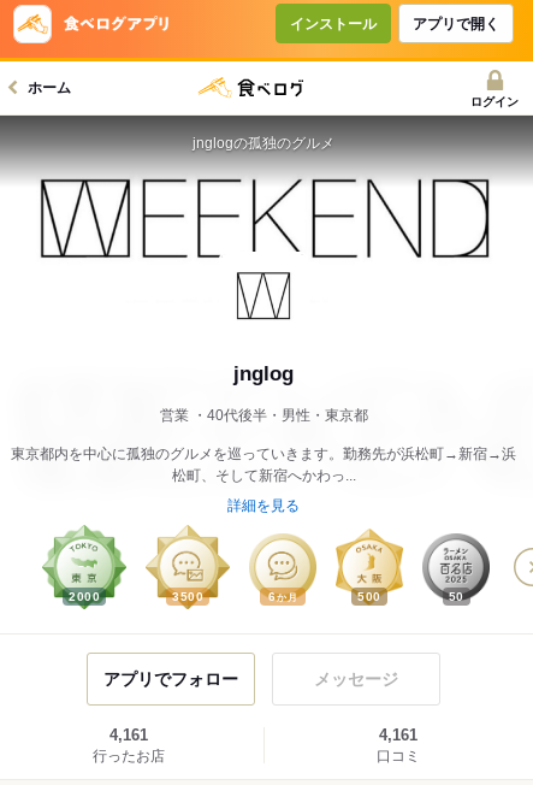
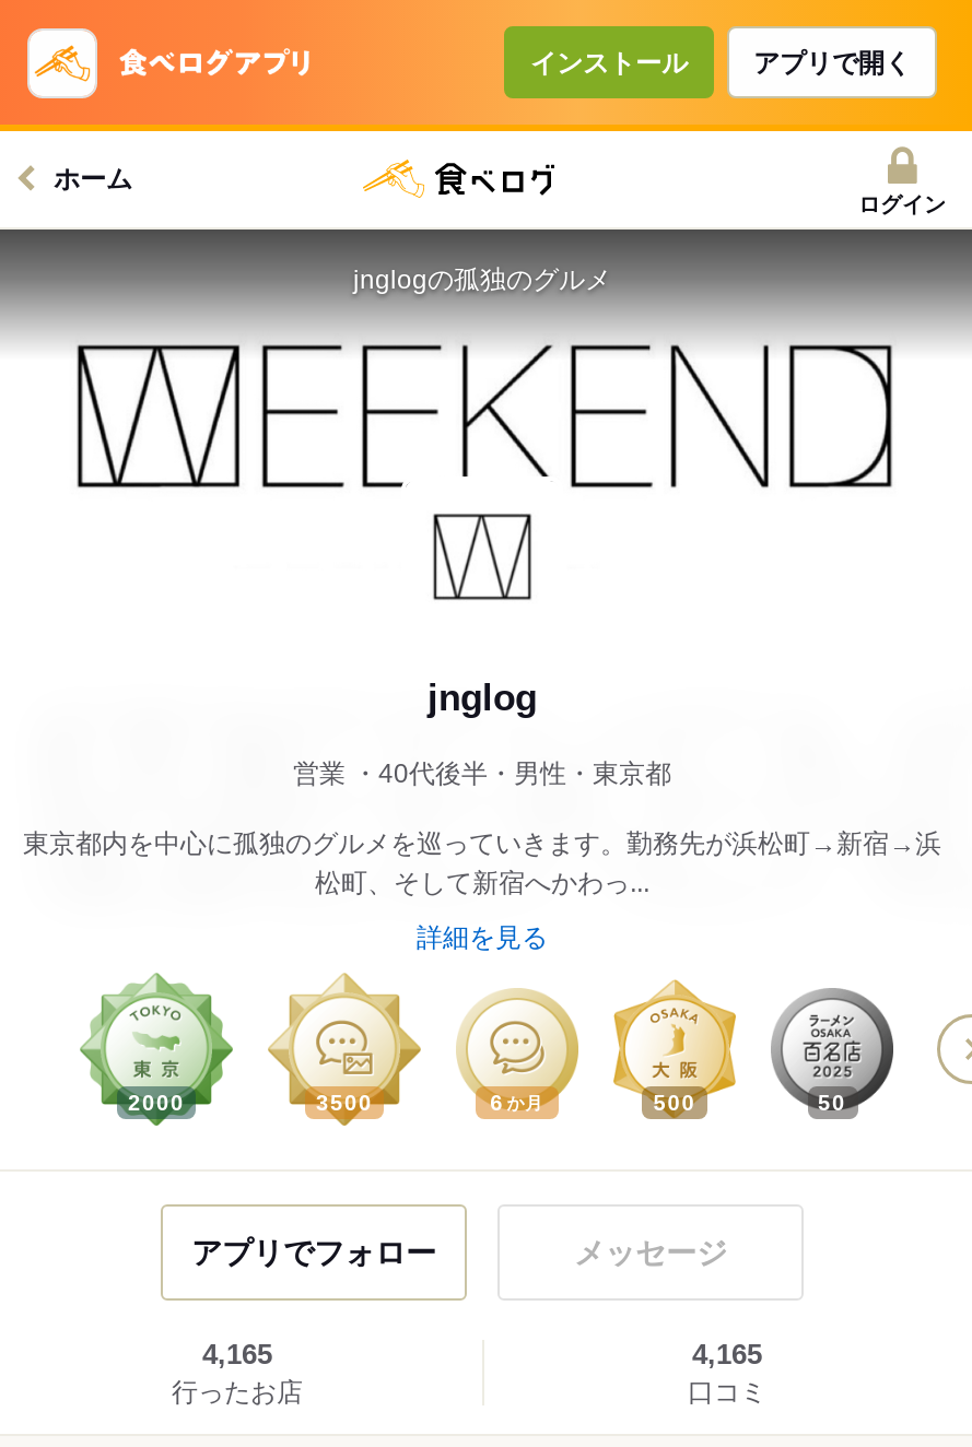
[109,726,148,744] 4,161 -> [202,1337,272,1370] 4,165
[379,726,417,744] 4,161 -> [692,1337,762,1370] 4,165

